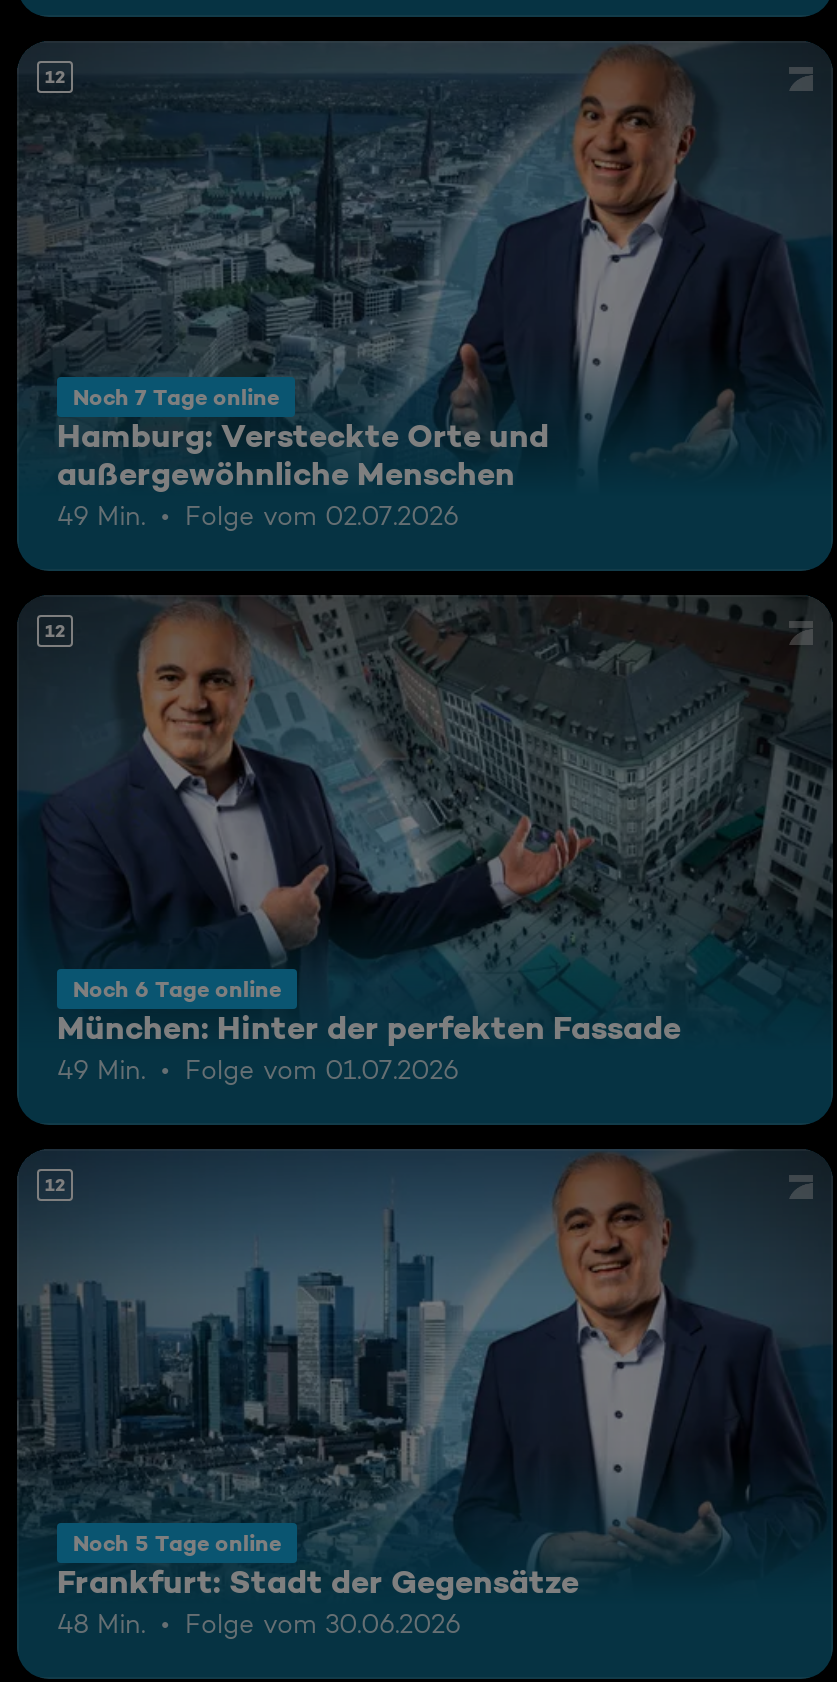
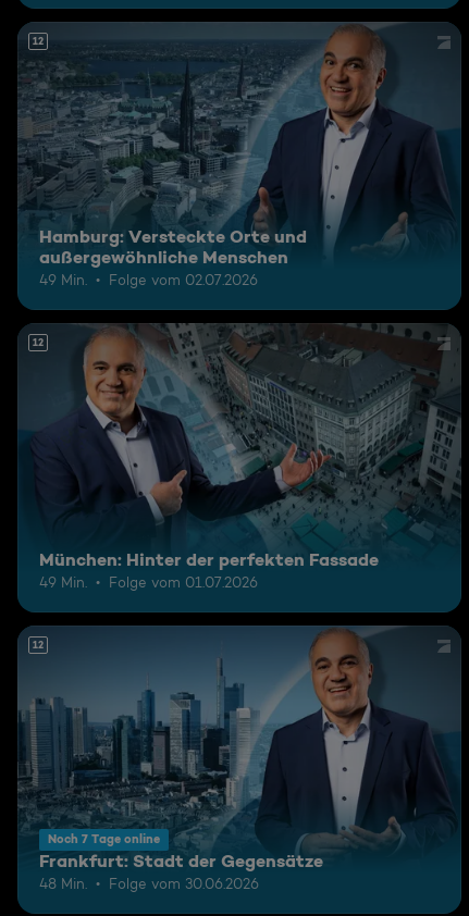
moved [73,382,279,410] -> [48,831,160,847]: Noch 7 Tage online
[73,974,281,1002] Noch 6 Tage online -> none
[73,1529,281,1557] Noch 5 Tage online -> none

